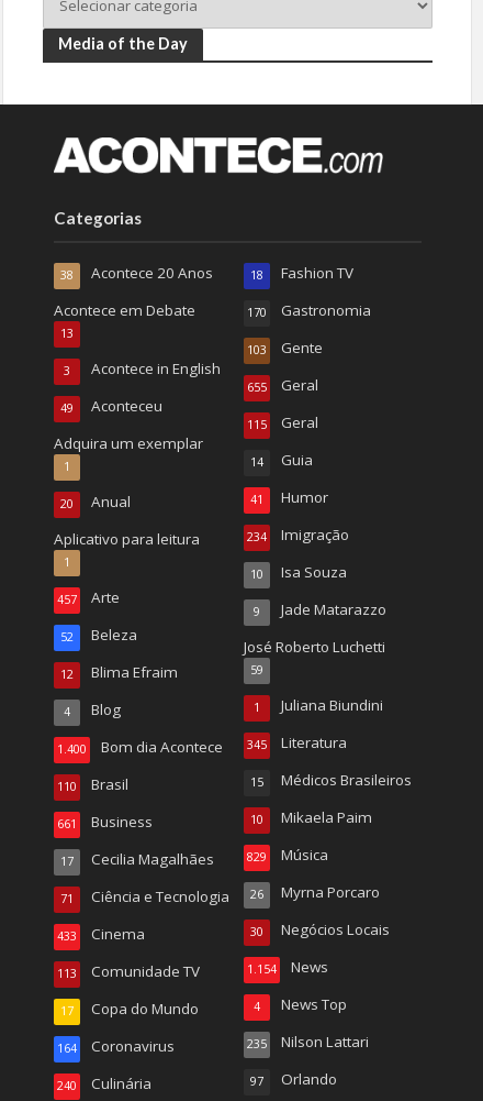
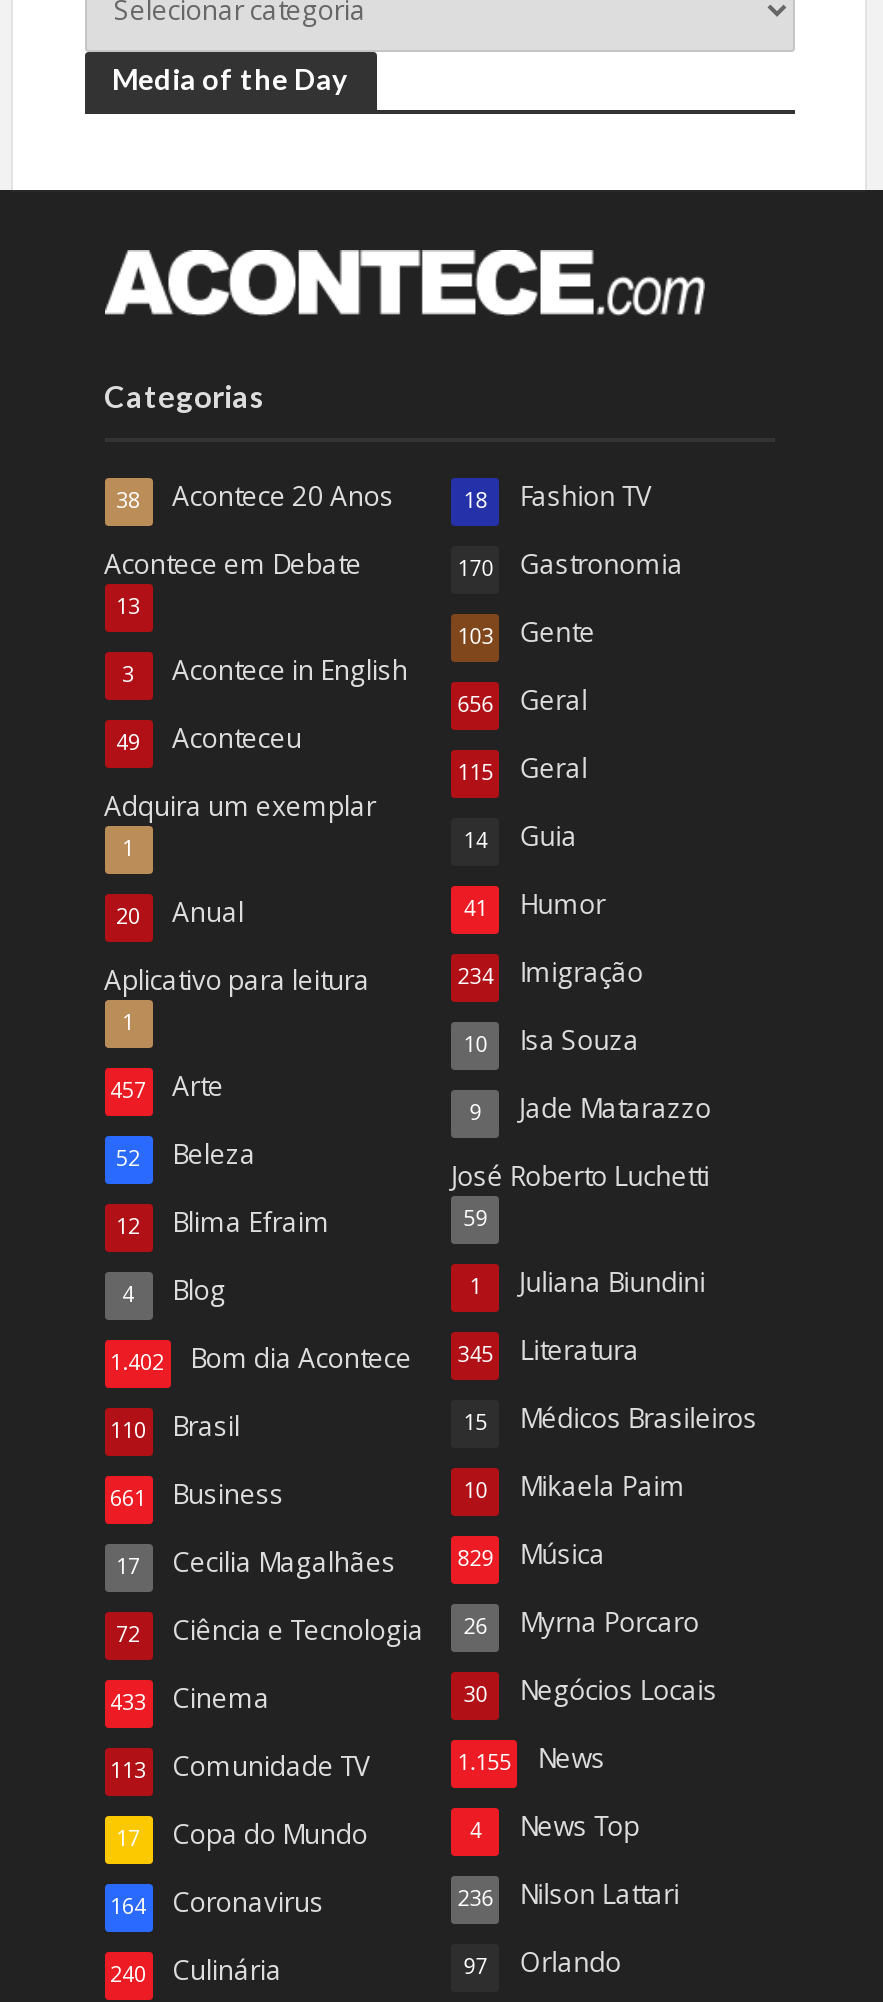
[247,375,319,395] 655 Geral -> [458,682,588,718] 656 Geral
[57,733,347,757] 1.400 Bom dia Acontece 345 Literatura -> [110,1332,640,1376] 1.402 Bom dia Acontece 345 Literatura
[60,882,380,906] 71 Ciência e Tecnologia 26 Myrna Porcaro -> [116,1604,700,1648] 72 Ciência e Tecnologia 26 Myrna Porcaro
[247,957,329,977] 1.154 News -> [458,1740,606,1776] 1.155 News
[247,1032,369,1052] 235 Nilson Lattari -> [458,1876,680,1912] 236 Nilson Lattari

